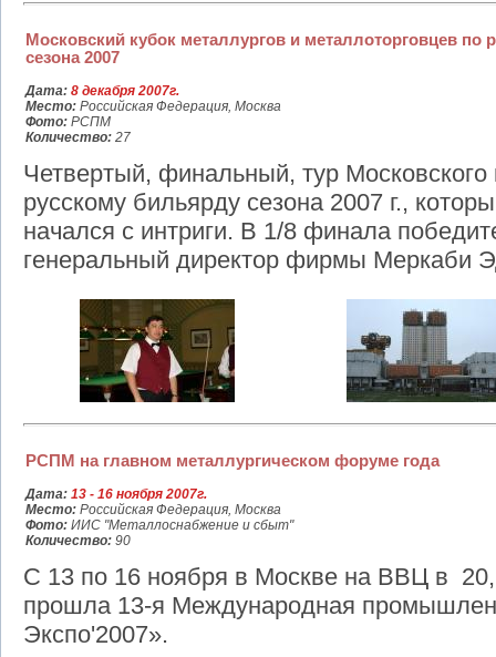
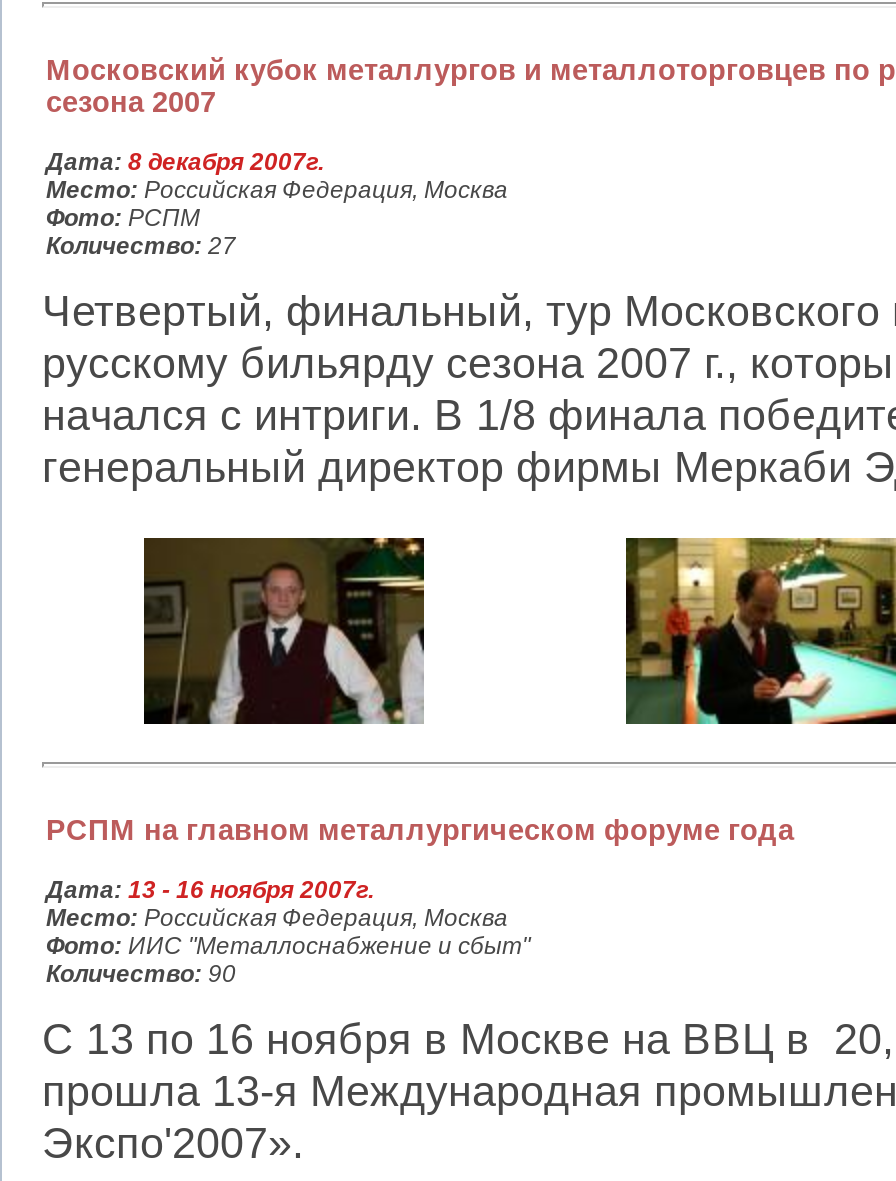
[80,299,236,403] [image] -> [144,536,424,726] [image]
[345,299,493,403] [image] -> [624,536,890,726] [image]

